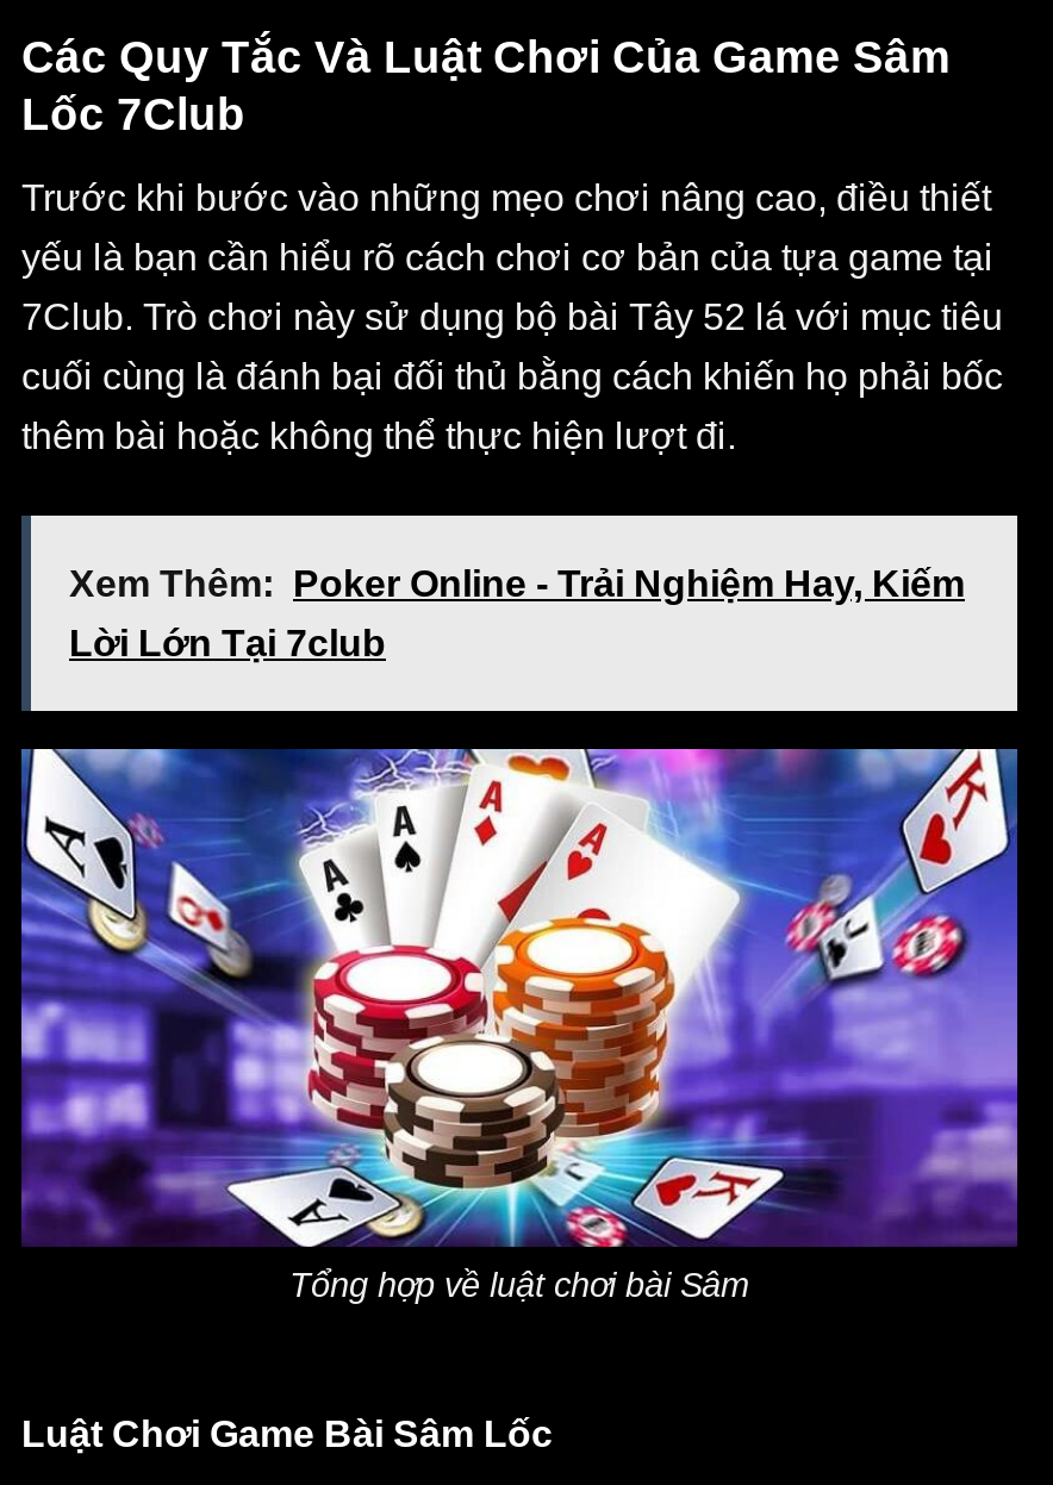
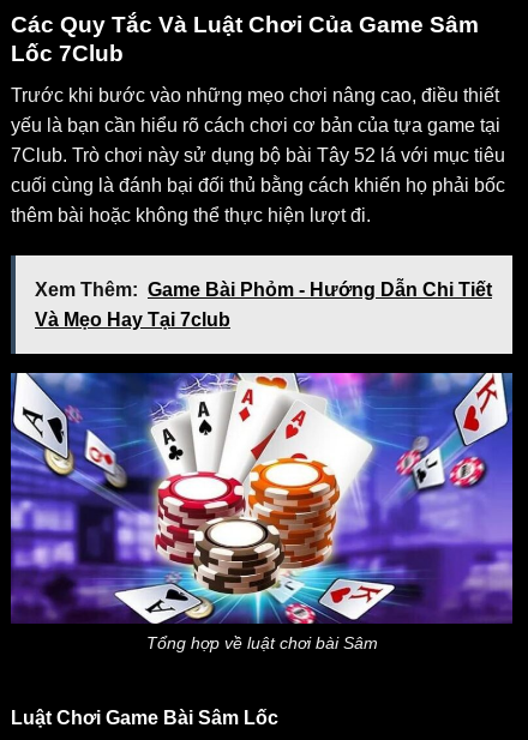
[69,563,965,603] Xem Thêm: Poker Online - Trải Nghiệm Hay, Kiếm -> [35,279,492,299] Xem Thêm: Game Bài Phỏm - Hướng Dẫn Chi Tiết
[69,622,386,663] Lời Lớn Tại 7club -> [35,309,230,329] Và Mẹo Hay Tại 7club

